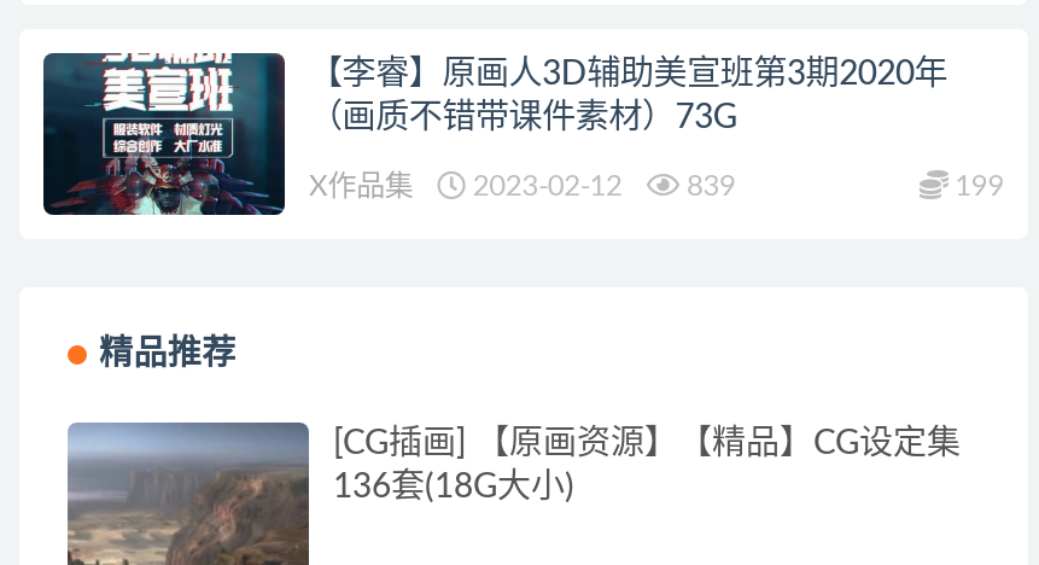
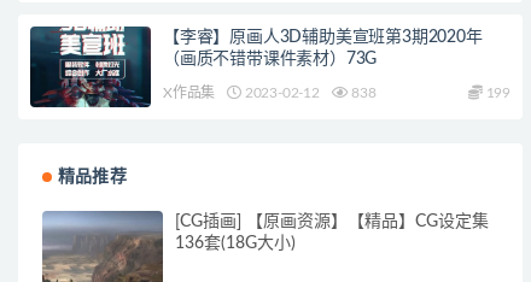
[309,171,736,200] X作品集 2023-02-12 839 -> [163,85,376,100] X作品集 2023-02-12 838

